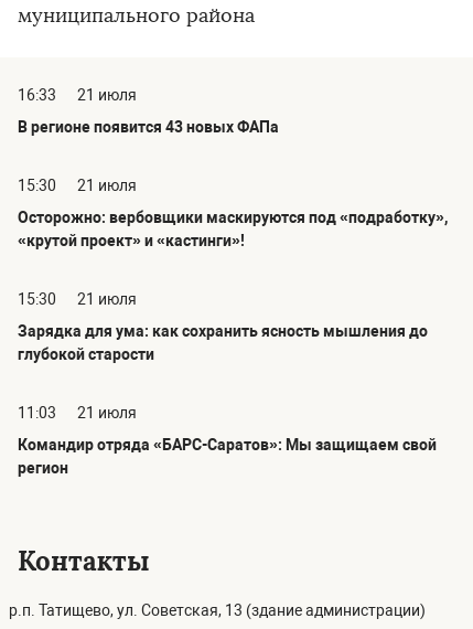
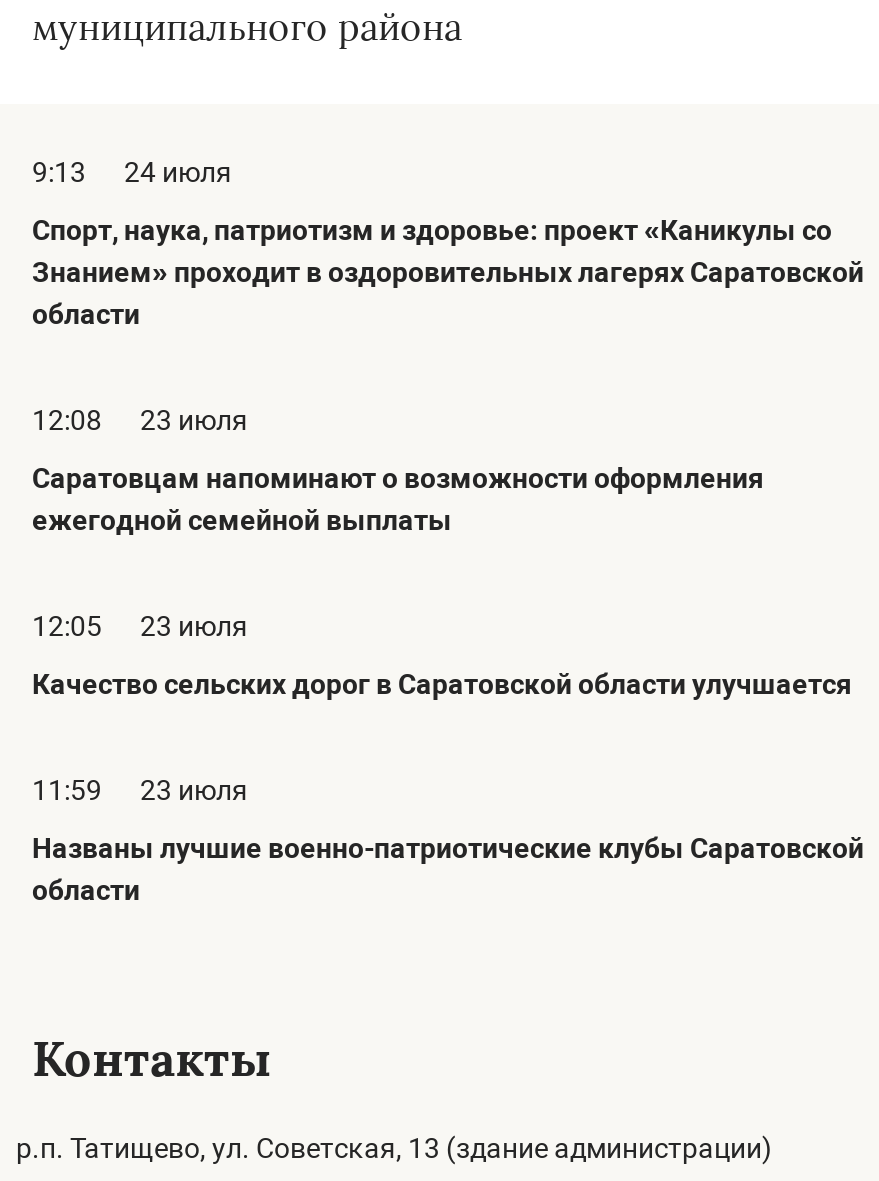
[18,86,137,104] 16:33 | 21 июля -> [32,156,232,188] 9:13 | 24 июля
[18,118,279,136] В регионе появится 43 новых ФАПа -> [32,214,864,330] Спорт, наука, патриотизм и здоровье: проект «Каникулы со | Знанием» проходит в оздоровительных лагерях Саратовской | области
[18,177,137,194] 15:30 | 21 июля -> [32,404,248,436] 12:08 | 23 июля
[18,209,448,249] Осторожно: вербовщики маскируются под «подработку», | «крутой проект» и «кастинги»! -> [32,462,764,536] Саратовцам напоминают о возможности оформления | ежегодной семейной выплаты
[18,290,137,308] 15:30 | 21 июля -> [32,610,248,642] 12:05 | 23 июля
[18,322,428,363] Зарядка для ума: как сохранить ясность мышления до | глубокой старости -> [32,668,852,700] Качество сельских дорог в Саратовской области улучшается
[18,404,137,422] 11:03 | 21 июля -> [32,774,248,806] 11:59 | 23 июля
[18,436,437,477] Командир отряда «БАРС-Саратов»: Мы защищаем свой | регион -> [32,832,864,906] Названы лучшие военно-патриотические клубы Саратовской | области

